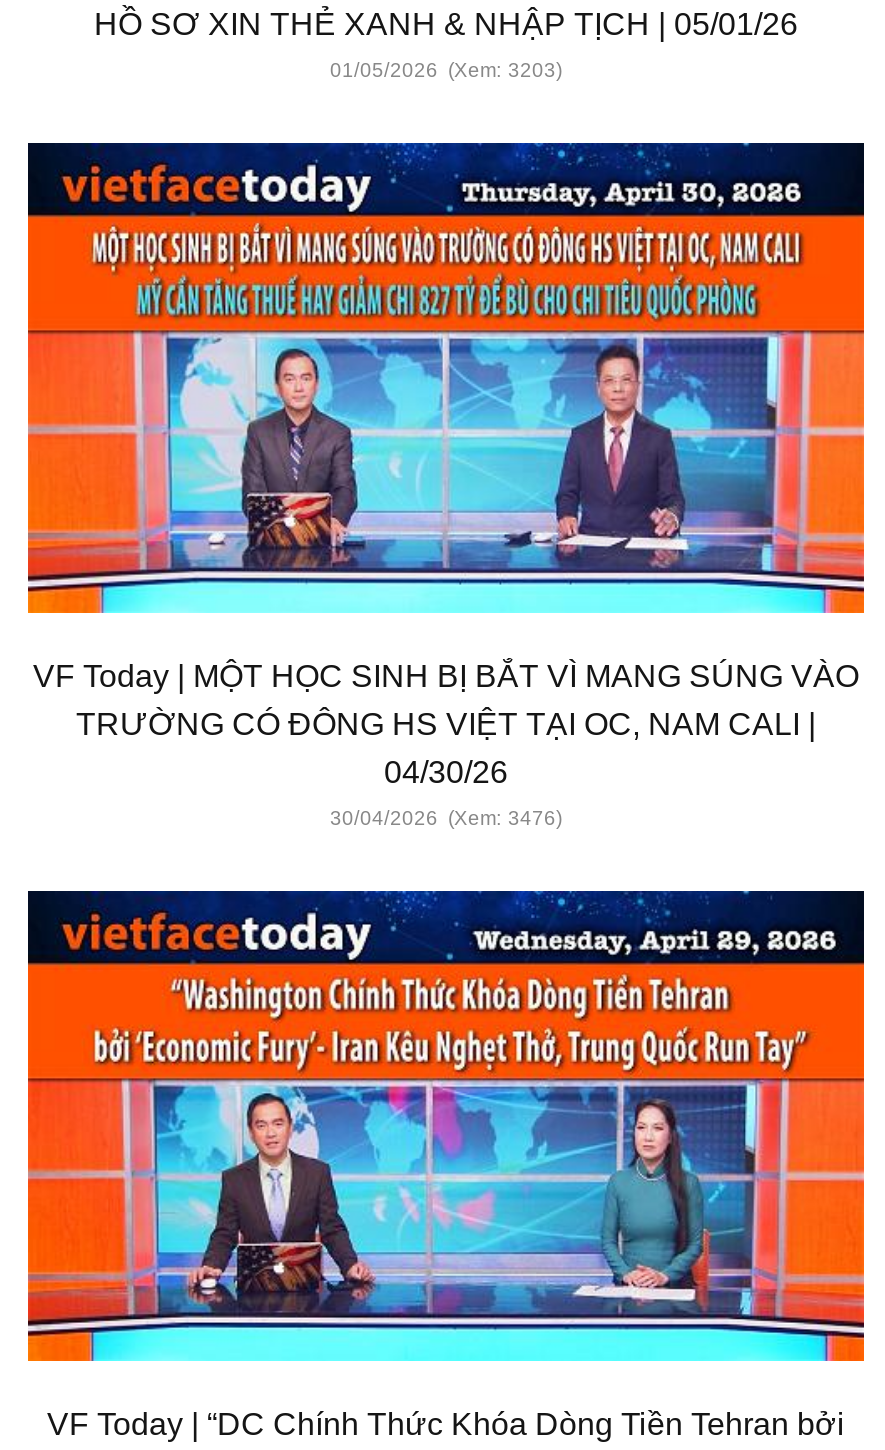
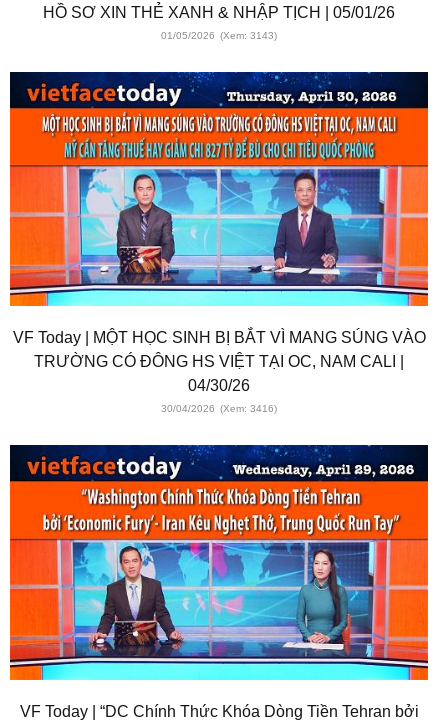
[330,59,562,81] 01/05/2026 (Xem: 3203) -> [161,29,277,40] 01/05/2026 (Xem: 3143)
[330,807,562,829] 30/04/2026 (Xem: 3476) -> [161,403,277,414] 30/04/2026 (Xem: 3416)

